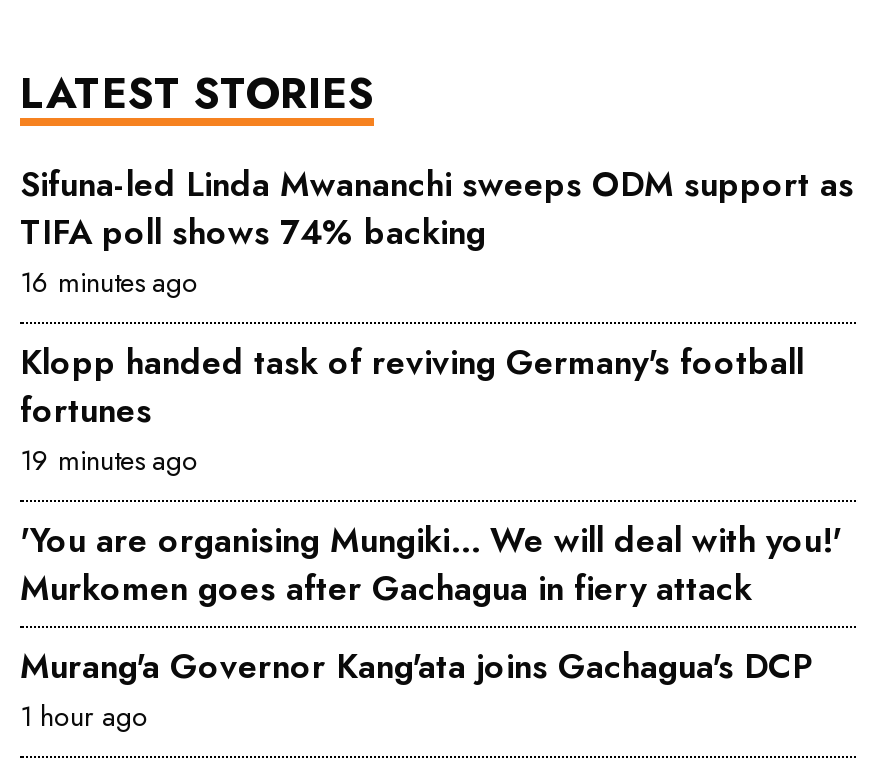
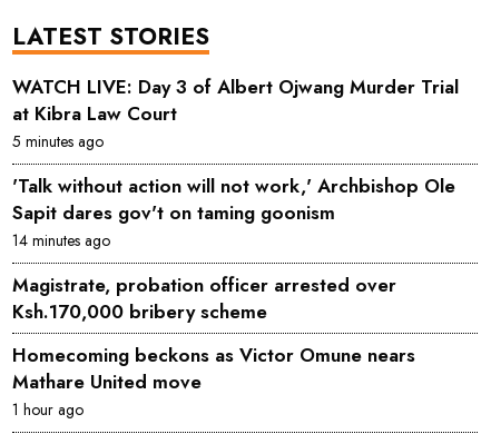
[20,161,854,303] Sifuna-led Linda Mwananchi sweeps ODM support as | TIFA poll shows 74% backing | 16 minutes ago -> [12,74,459,153] WATCH LIVE: Day 3 of Albert Ojwang Murder Trial | at Kibra Law Court | 5 minutes ago
[20,339,804,481] Klopp handed task of reviving Germany's football | fortunes | 19 minutes ago -> [12,173,455,252] 'Talk without action will not work,' Archbishop Ole | Sapit dares gov't on taming goonism | 14 minutes ago
[20,517,842,613] 'You are organising Mungiki... We will deal with you!' | Murkomen goes after Gachagua in fiery attack -> [12,272,396,325] Magistrate, probation officer arrested over | Ksh.170,000 bribery scheme
[20,643,812,691] Murang'a Governor Kang'ata joins Gachagua's DCP -> [12,342,415,395] Homecoming beckons as Victor Omune nears | Mathare United move

